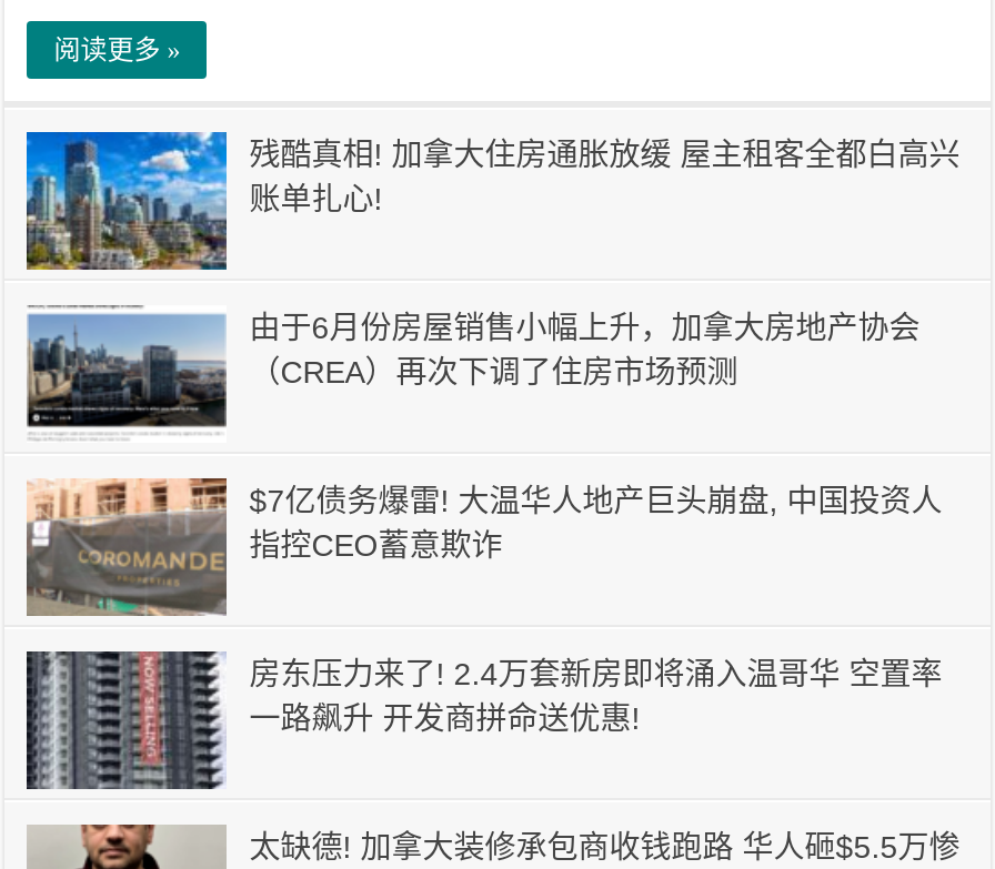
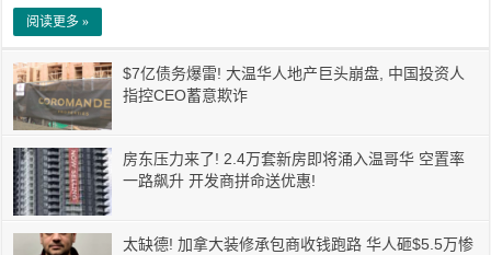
[24,130,960,272] [image] | 残酷真相! 加拿大住房通胀放缓 屋主租客全都白高兴 | 账单扎心! -> none
[27,307,920,436] [image] | 由于6月份房屋销售小幅上升，加拿大房地产协会 | （CREA）再次下调了住房市场预测 -> none

